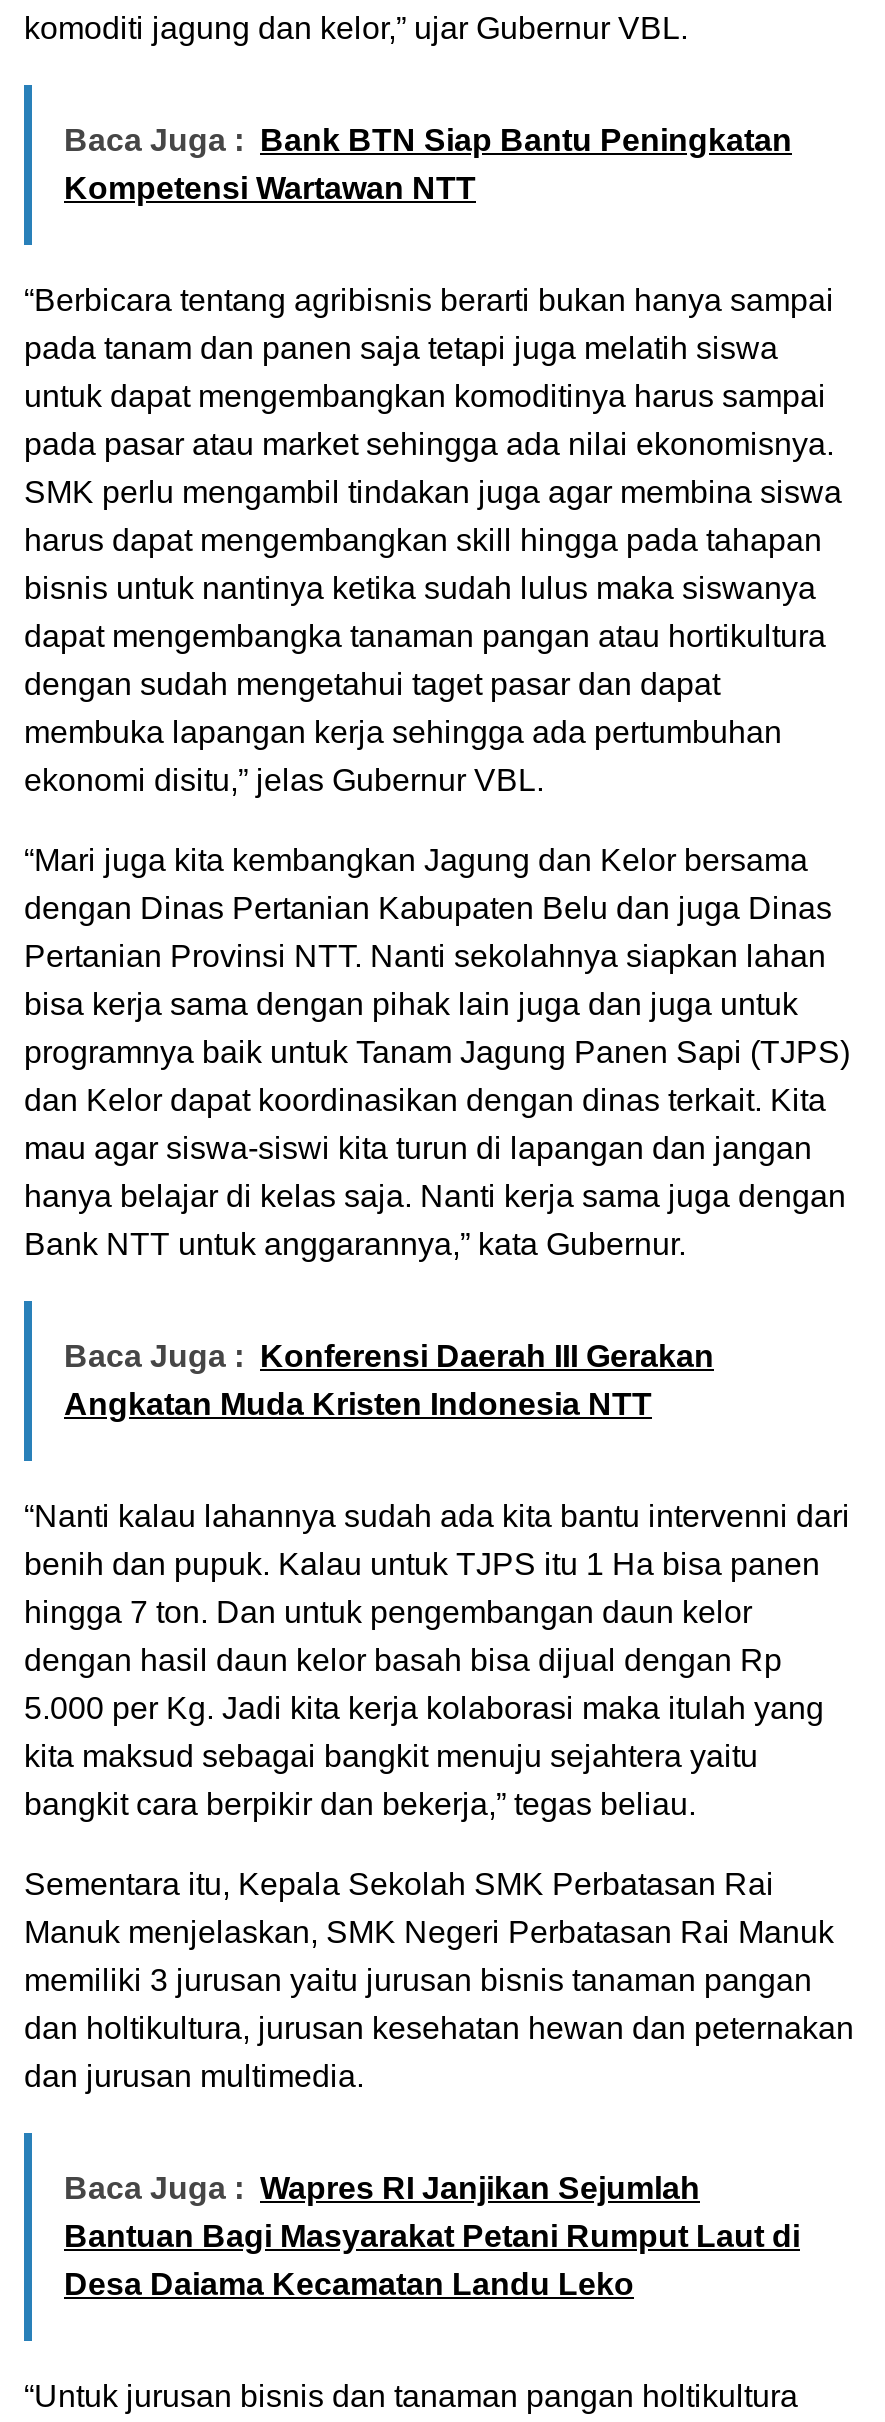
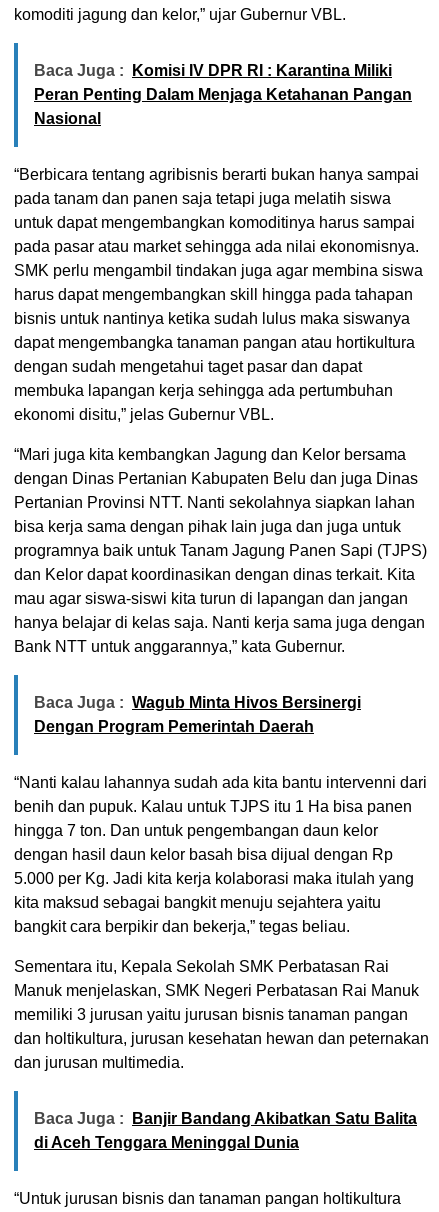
[64,122,792,204] Baca Juga : Bank BTN Siap Bantu Peningkatan | Kompetensi Wartawan NTT -> [34,62,412,127] Baca Juga : Komisi IV DPR RI : Karantina Miliki | Peran Penting Dalam Menjaga Ketahanan Pangan | Nasional
moved [24,282,850,1260] -> [14,166,427,655]: “Berbicara tentang agribisnis berarti bukan hanya sampai | pada tanam dan panen saja tetapi juga melatih siswa | untuk dapat mengembangkan komoditinya harus sampai | ... | hanya belajar di kelas saja. Nanti kerja sama juga dengan | Bank NTT untuk anggarannya,” kata Gubernur.
[64,1338,714,1420] Baca Juga : Konferensi Daerah III Gerakan | Angkatan Muda Kristen Indonesia NTT -> [34,694,361,735] Baca Juga : Wagub Minta Hivos Bersinergi | Dengan Program Pemerintah Daerah
moved [24,1498,854,2092] -> [14,774,429,1071]: “Nanti kalau lahannya sudah ada kita bantu intervenni dari | benih dan pupuk. Kalau untuk TJPS itu 1 Ha bisa panen | hingga 7 ton. Dan untuk pengembangan daun kelor | ... | dan holtikultura, jurusan kesehatan hewan dan peternakan | dan jurusan multimedia.
[64,2170,800,2300] Baca Juga : Wapres RI Janjikan Sejumlah | Bantuan Bagi Masyarakat Petani Rumput Laut di | Desa Daiama Kecamatan Landu Leko -> [34,1110,417,1151] Baca Juga : Banjir Bandang Akibatkan Satu Balita | di Aceh Tenggara Meninggal Dunia

